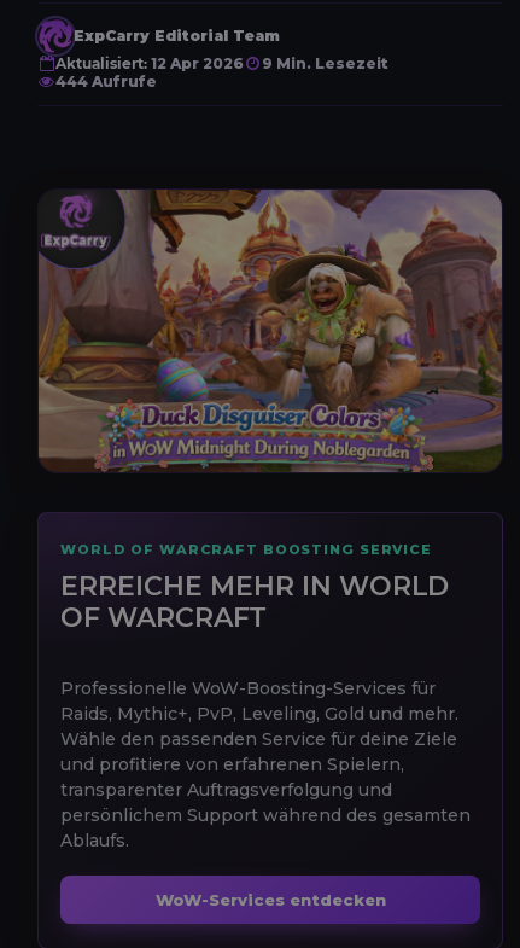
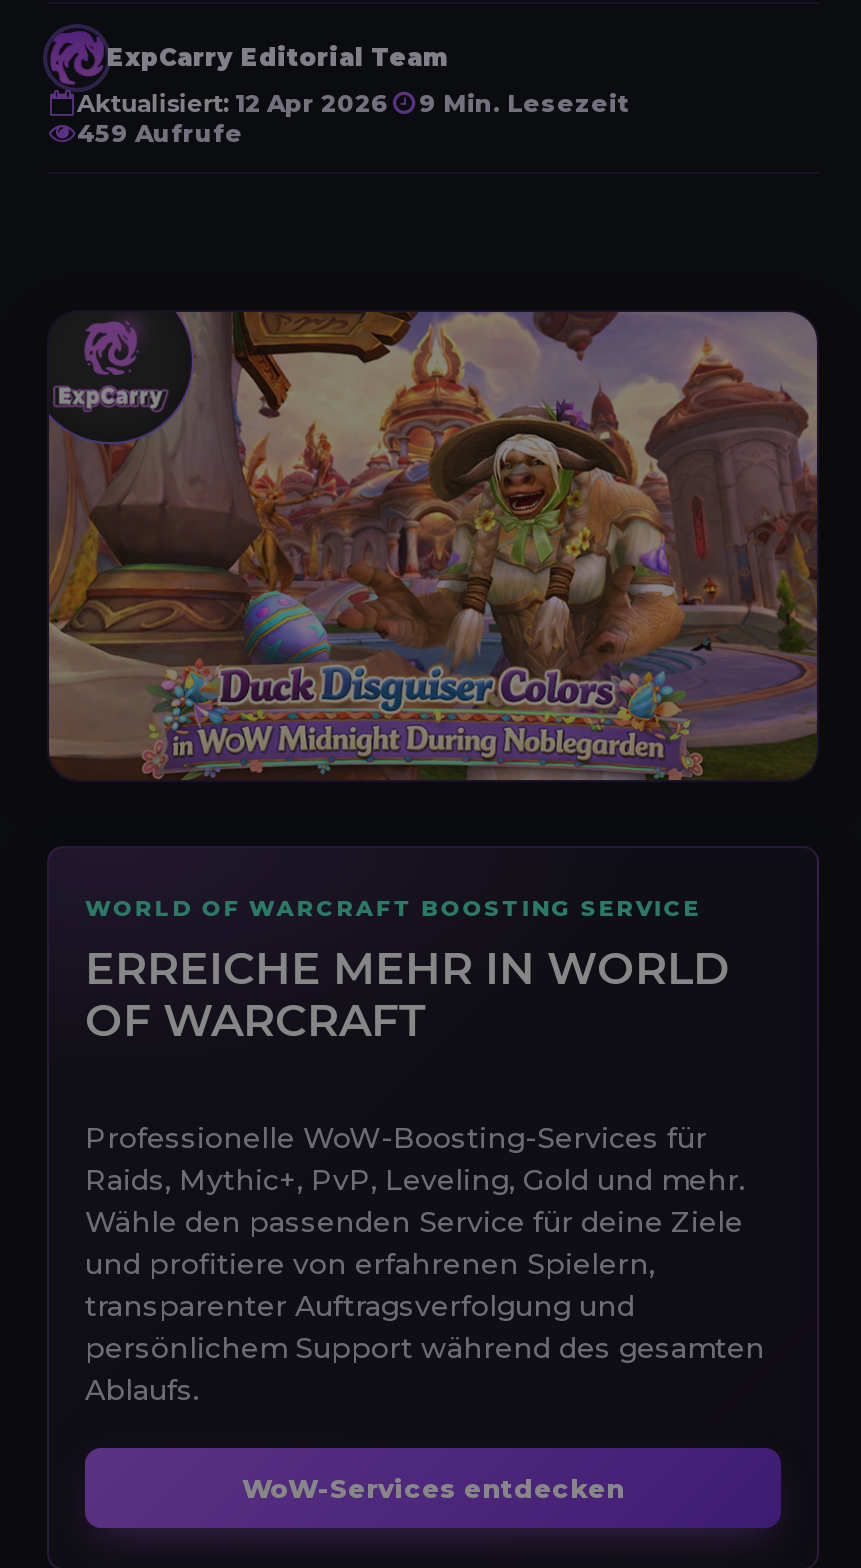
[55,72,157,90] 444 Aufrufe -> [77,117,243,147] 459 Aufrufe

